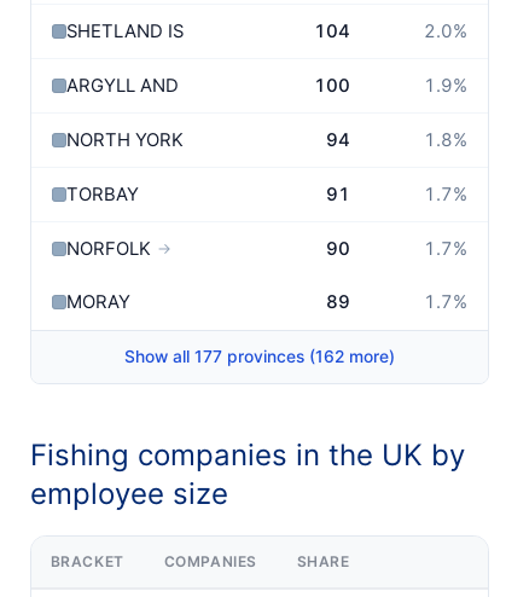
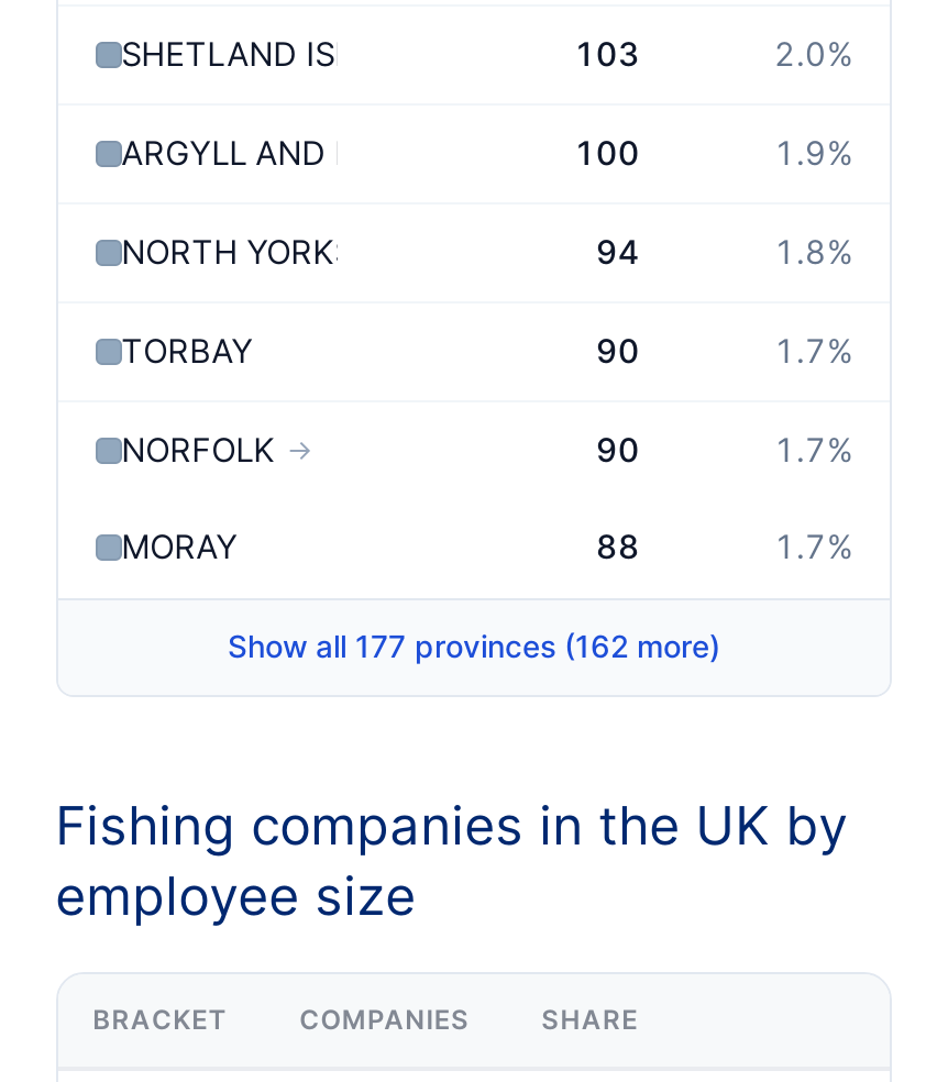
[314,21,351,42] 104 -> [574,35,640,75] 103
[326,184,351,206] 91 -> [596,333,640,372] 90
[326,292,351,314] 89 -> [596,529,640,568] 88

